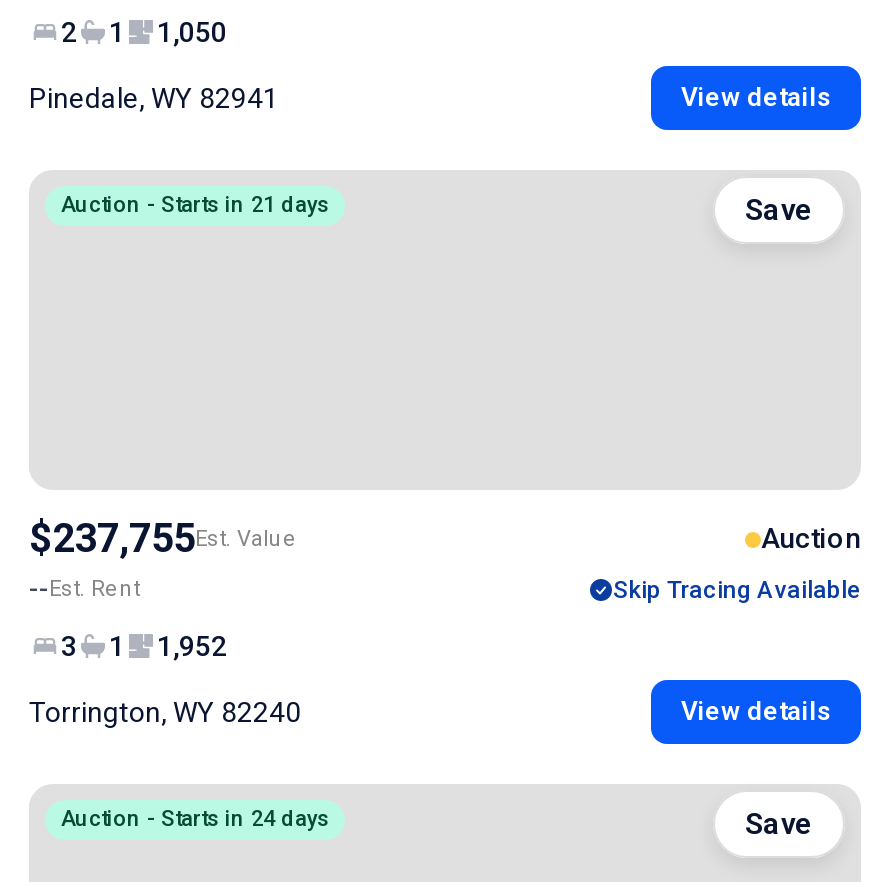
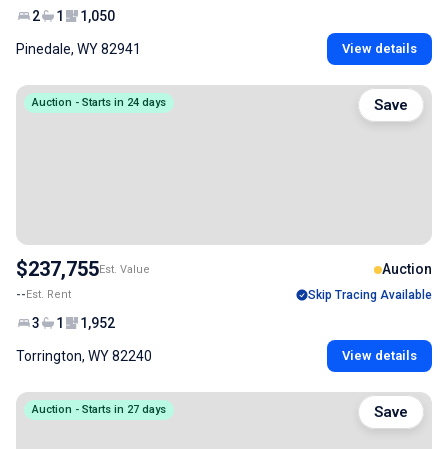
[61,192,329,218] Auction - Starts in 21 days -> none
moved [61,806,329,832] -> [32,96,166,109]: Auction - Starts in 24 days
none -> [32,403,166,416] Auction - Starts in 27 days

